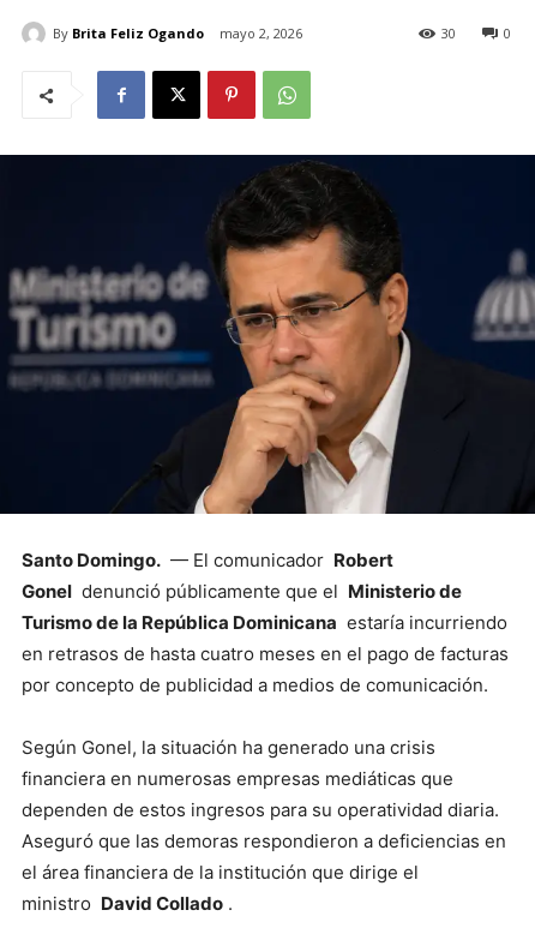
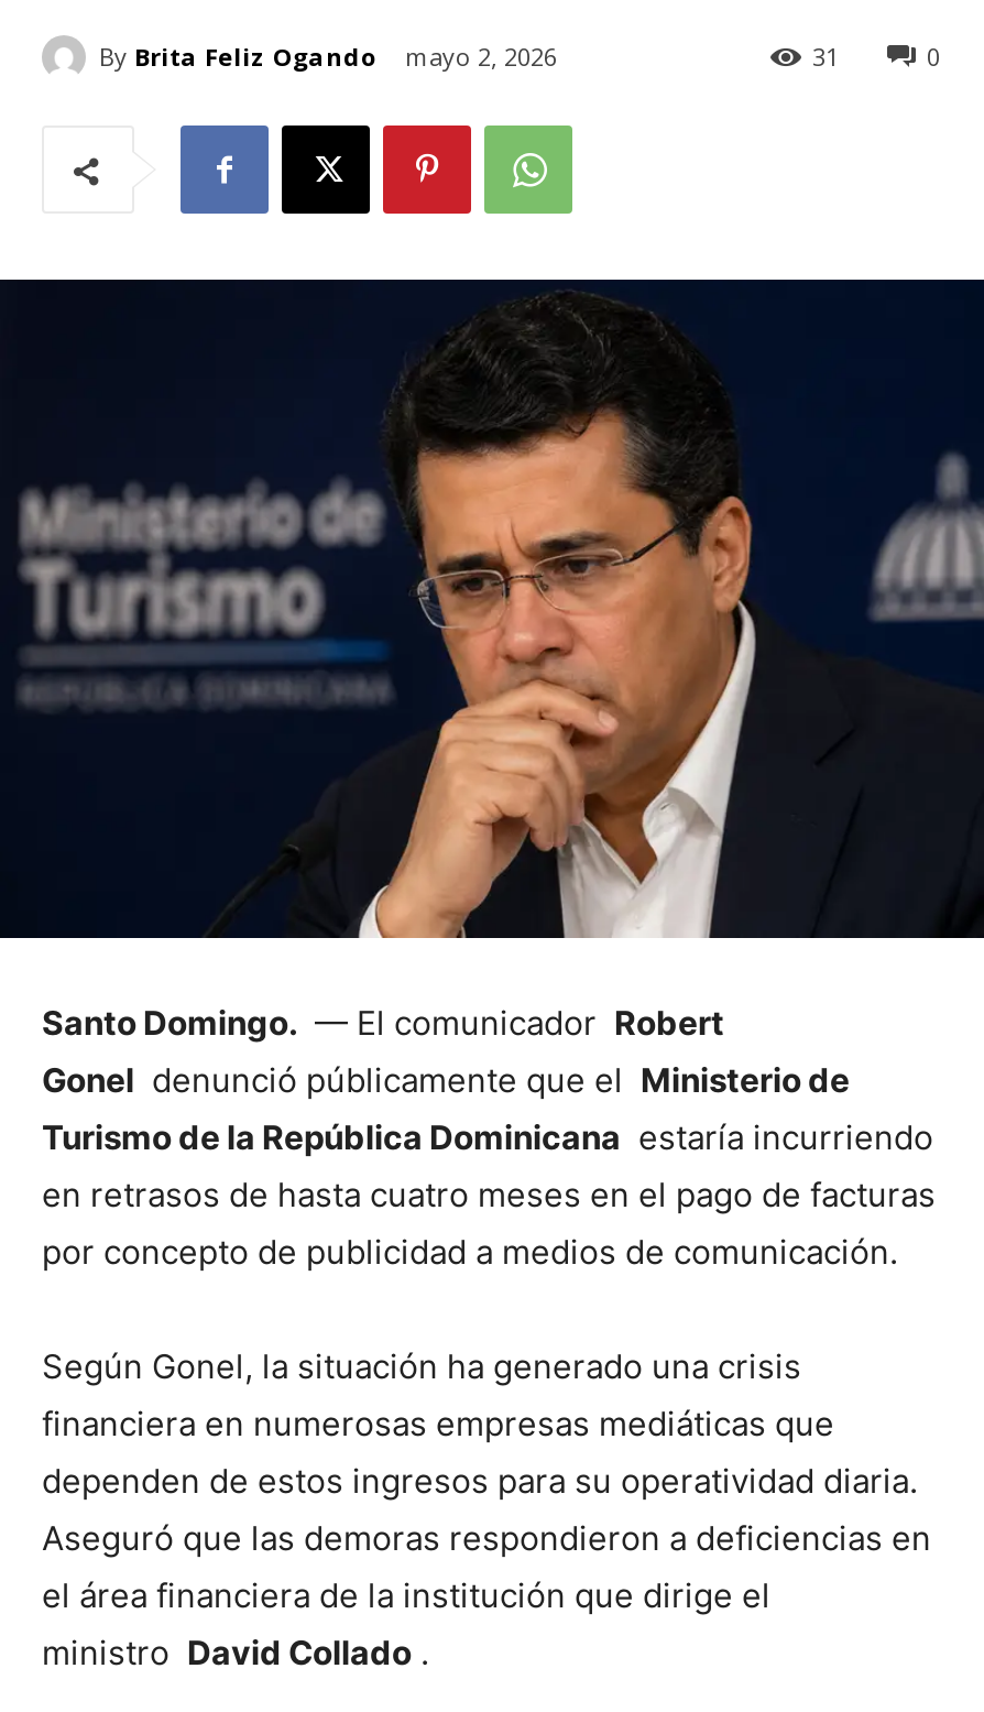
[441,24,456,42] 30 -> [812,40,839,73] 31

